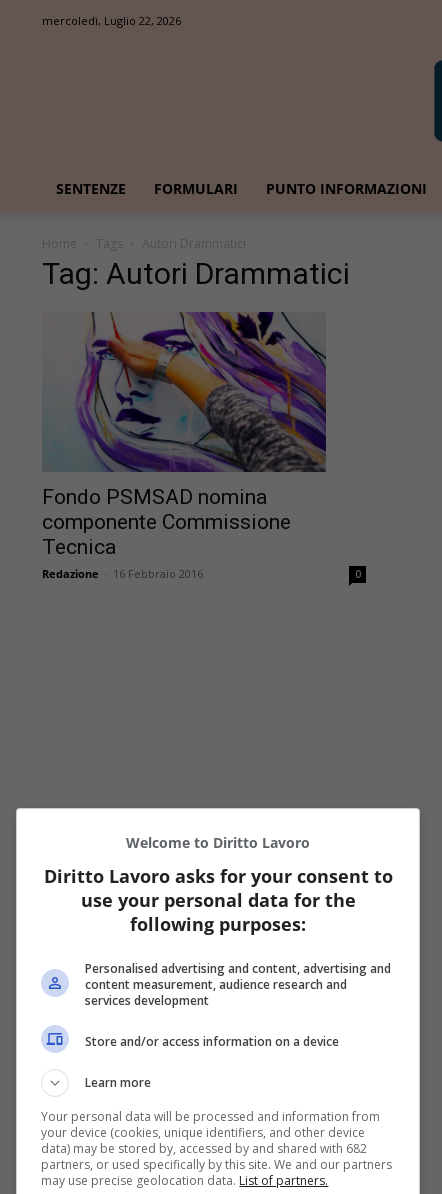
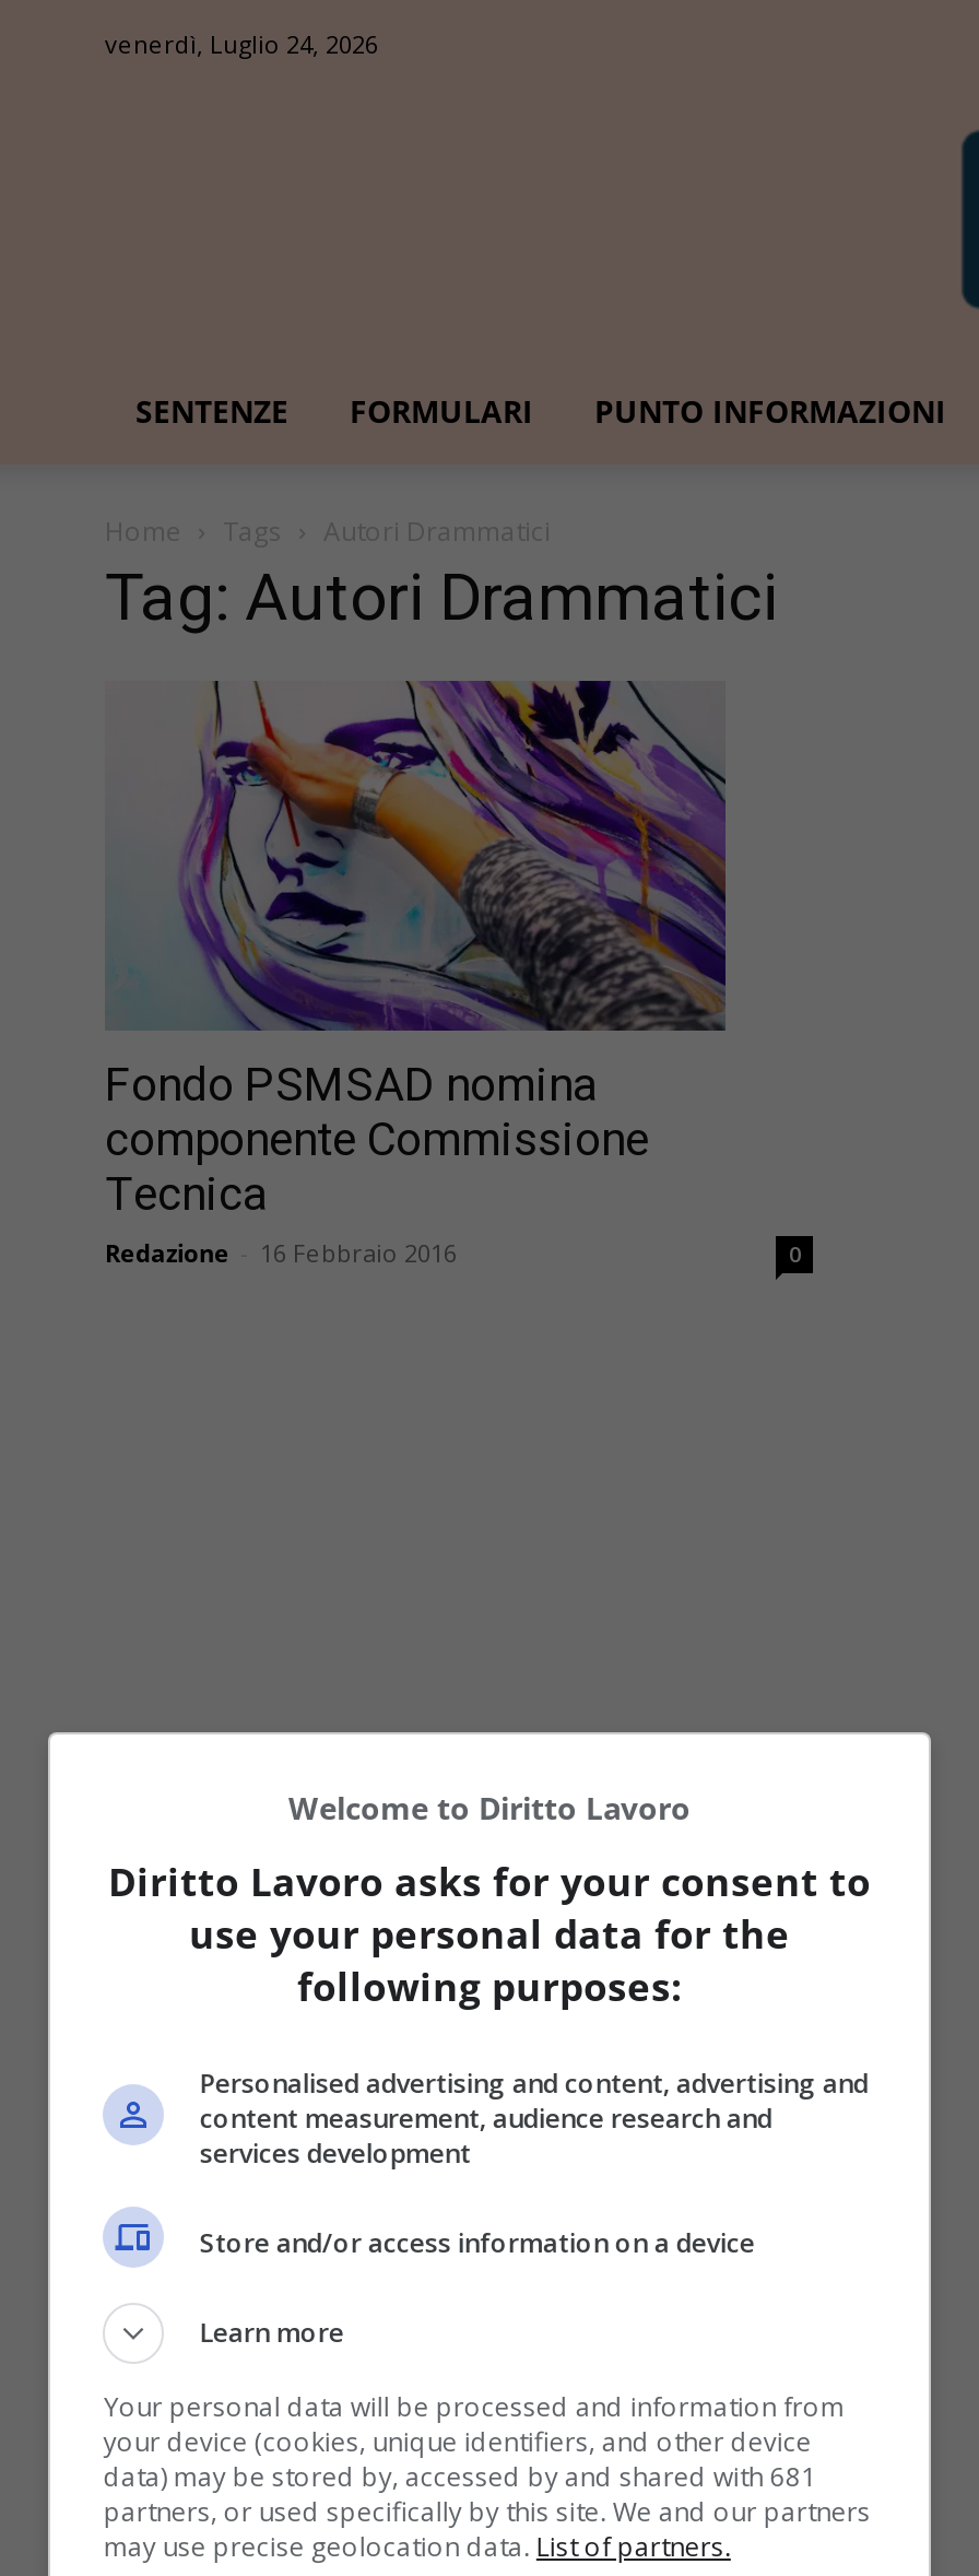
[42,13,181,28] mercoledì, Luglio 22, 2026 -> [105,27,378,60] venerdì, Luglio 24, 2026
[41,1140,367,1157] data) may be stored by, accessed by and shared with 682 -> [104,2458,816,2495] data) may be stored by, accessed by and shared with 681

